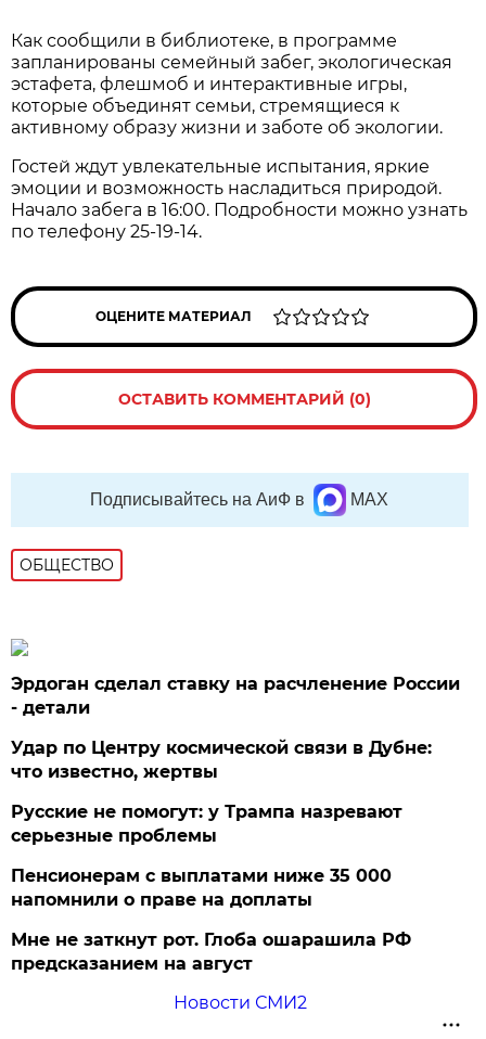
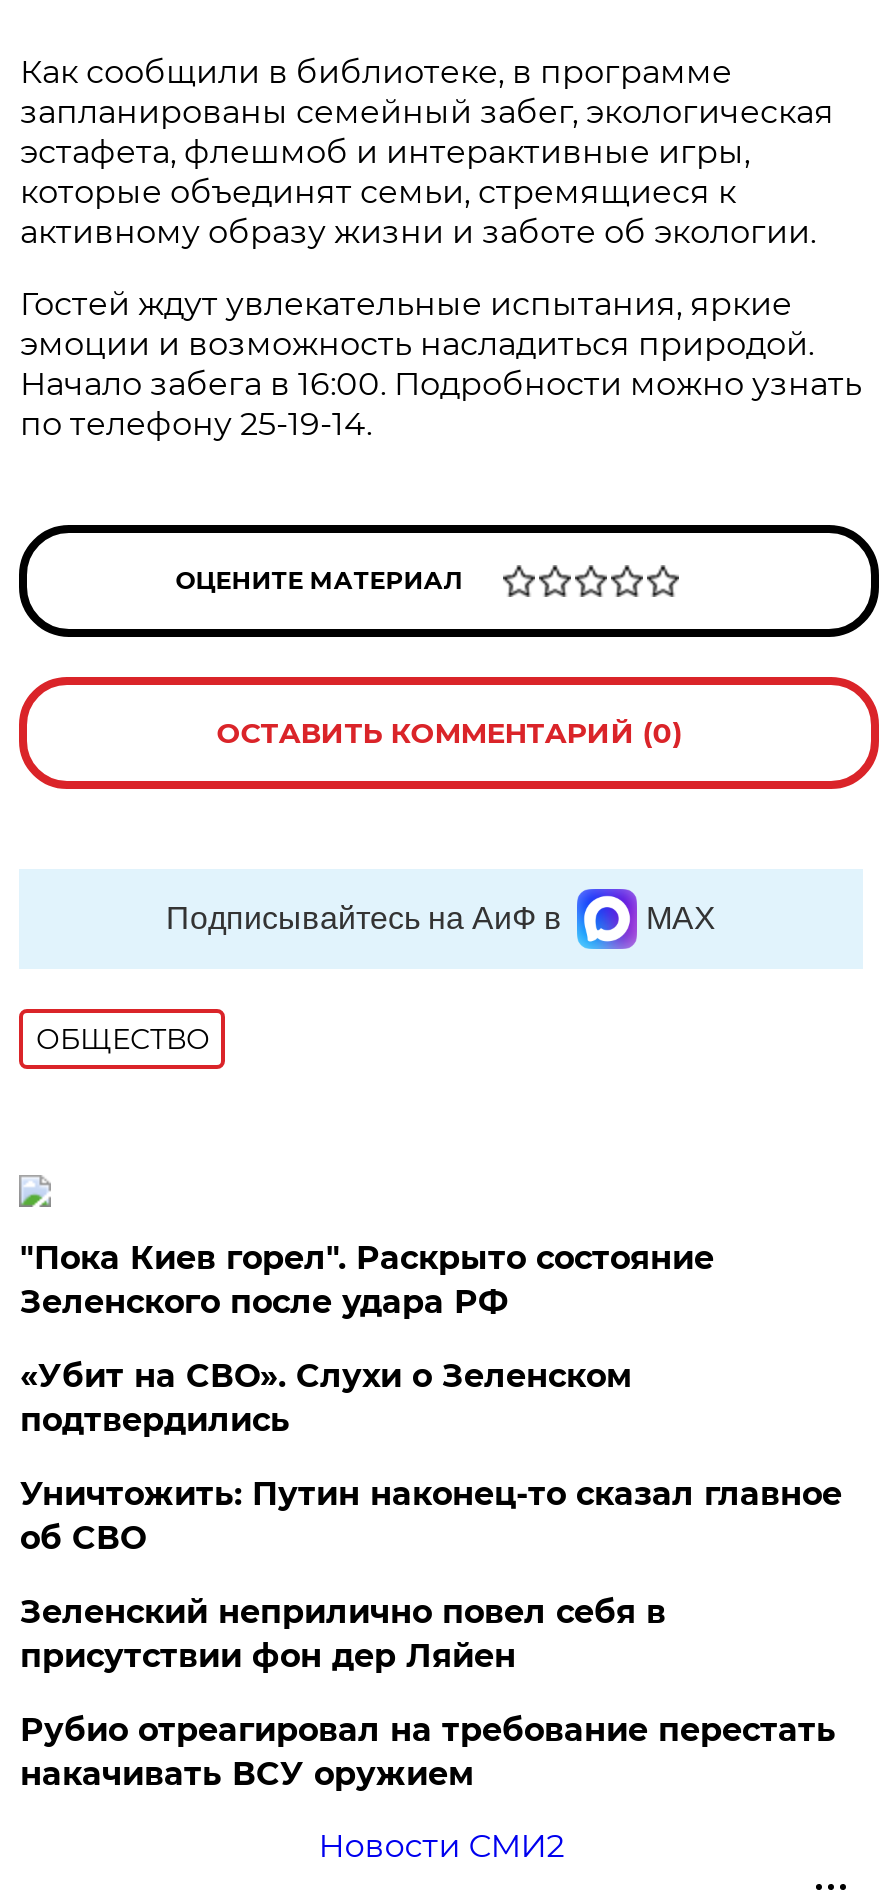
[11,673,460,718] Эрдоган сделал ставку на расчленение России | - детали -> [20,1238,714,1320] "Пока Киев горел". Раскрыто состояние | Зеленского после удара РФ
[11,737,432,782] Удар по Центру космической связи в Дубне: | что известно, жертвы -> [20,1356,632,1438] «Убит на СВО». Слухи о Зеленском | подтвердились
[11,801,403,846] Русские не помогут: у Трампа назревают | серьезные проблемы -> [20,1474,842,1556] Уничтожить: Путин наконец-то сказал главное | об СВО
[11,865,392,910] Пенсионерам с выплатами ниже 35 000 | напомнили о праве на доплаты -> [20,1592,666,1674] Зеленский неприлично повел cебя в | присутствии фон дер Ляйен
[11,929,412,974] Мне не заткнут рот. Глоба ошарашила РФ | предсказанием на август -> [20,1710,836,1792] Рубио отреагировал на требование перестать | накачивать ВСУ оружием

